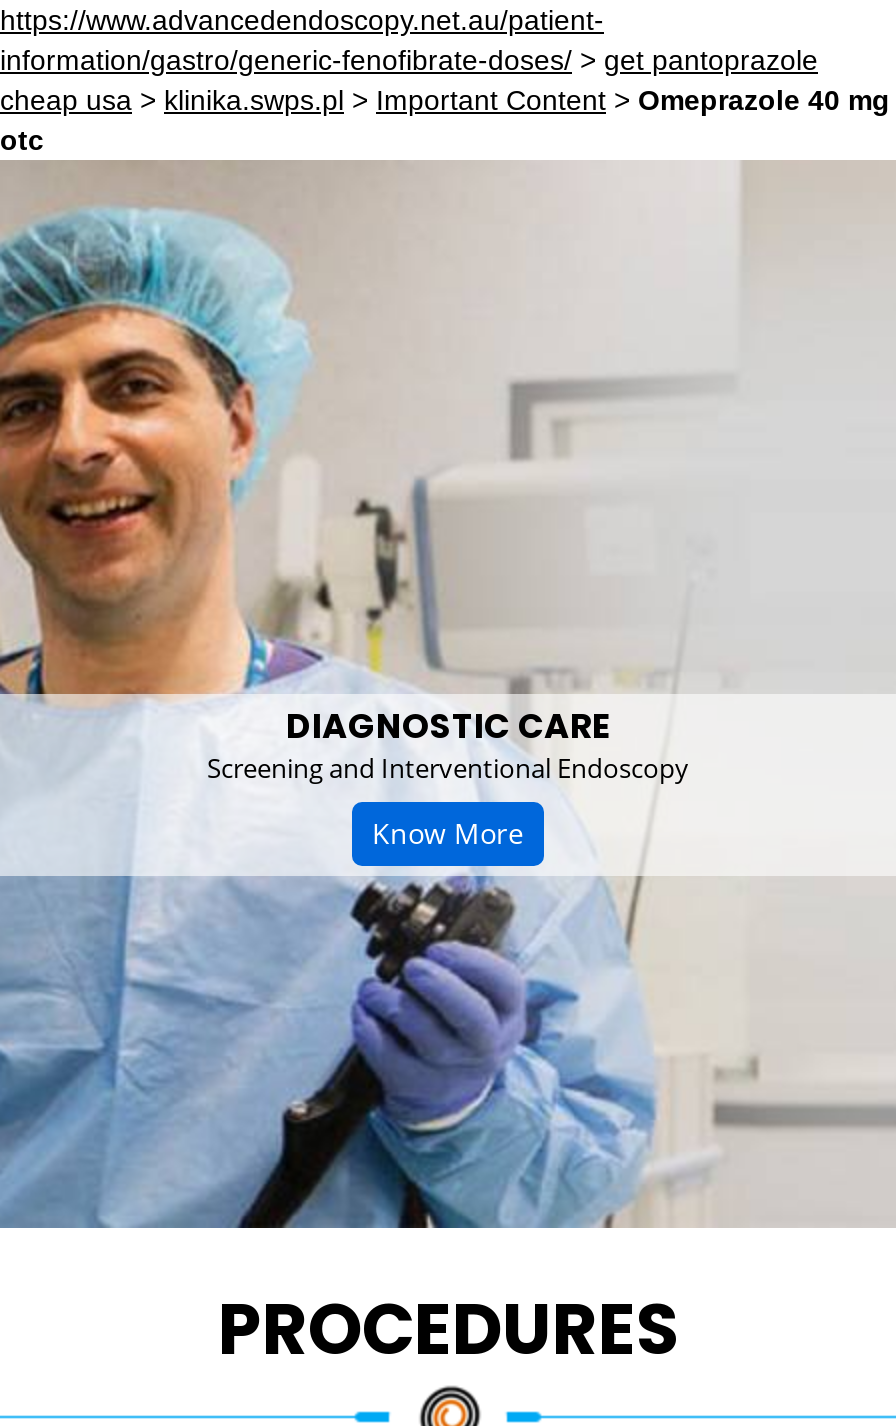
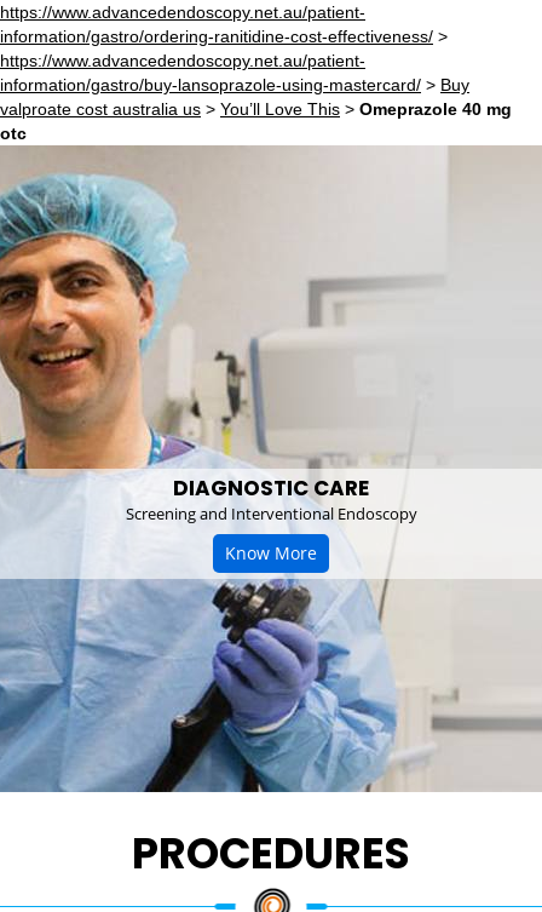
[0,44,890,116] information/gastro/generic-fenofibrate-doses/ > get pantoprazole | cheap usa > klinika.swps.pl > Important Content > Omeprazole 40 mg -> [0,27,512,119] information/gastro/ordering-ranitidine-cost-effectiveness/ > | https://www.advancedendoscopy.net.au/patient- | information/gastro/buy-lansoprazole-using-mastercard/ > Buy | valproate cost australia us > You’ll Love This > Omeprazole 40 mg

